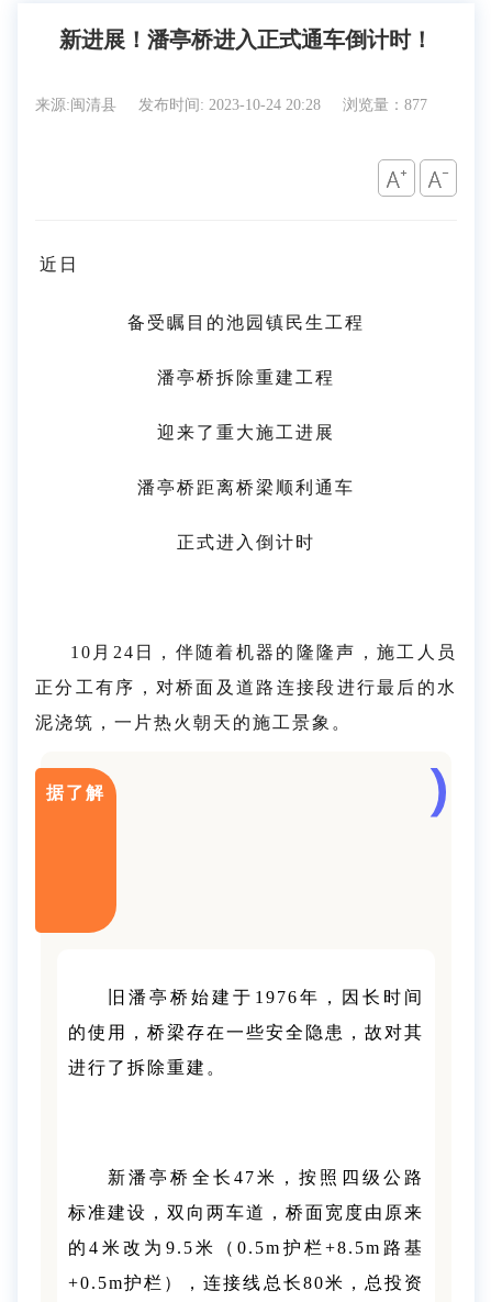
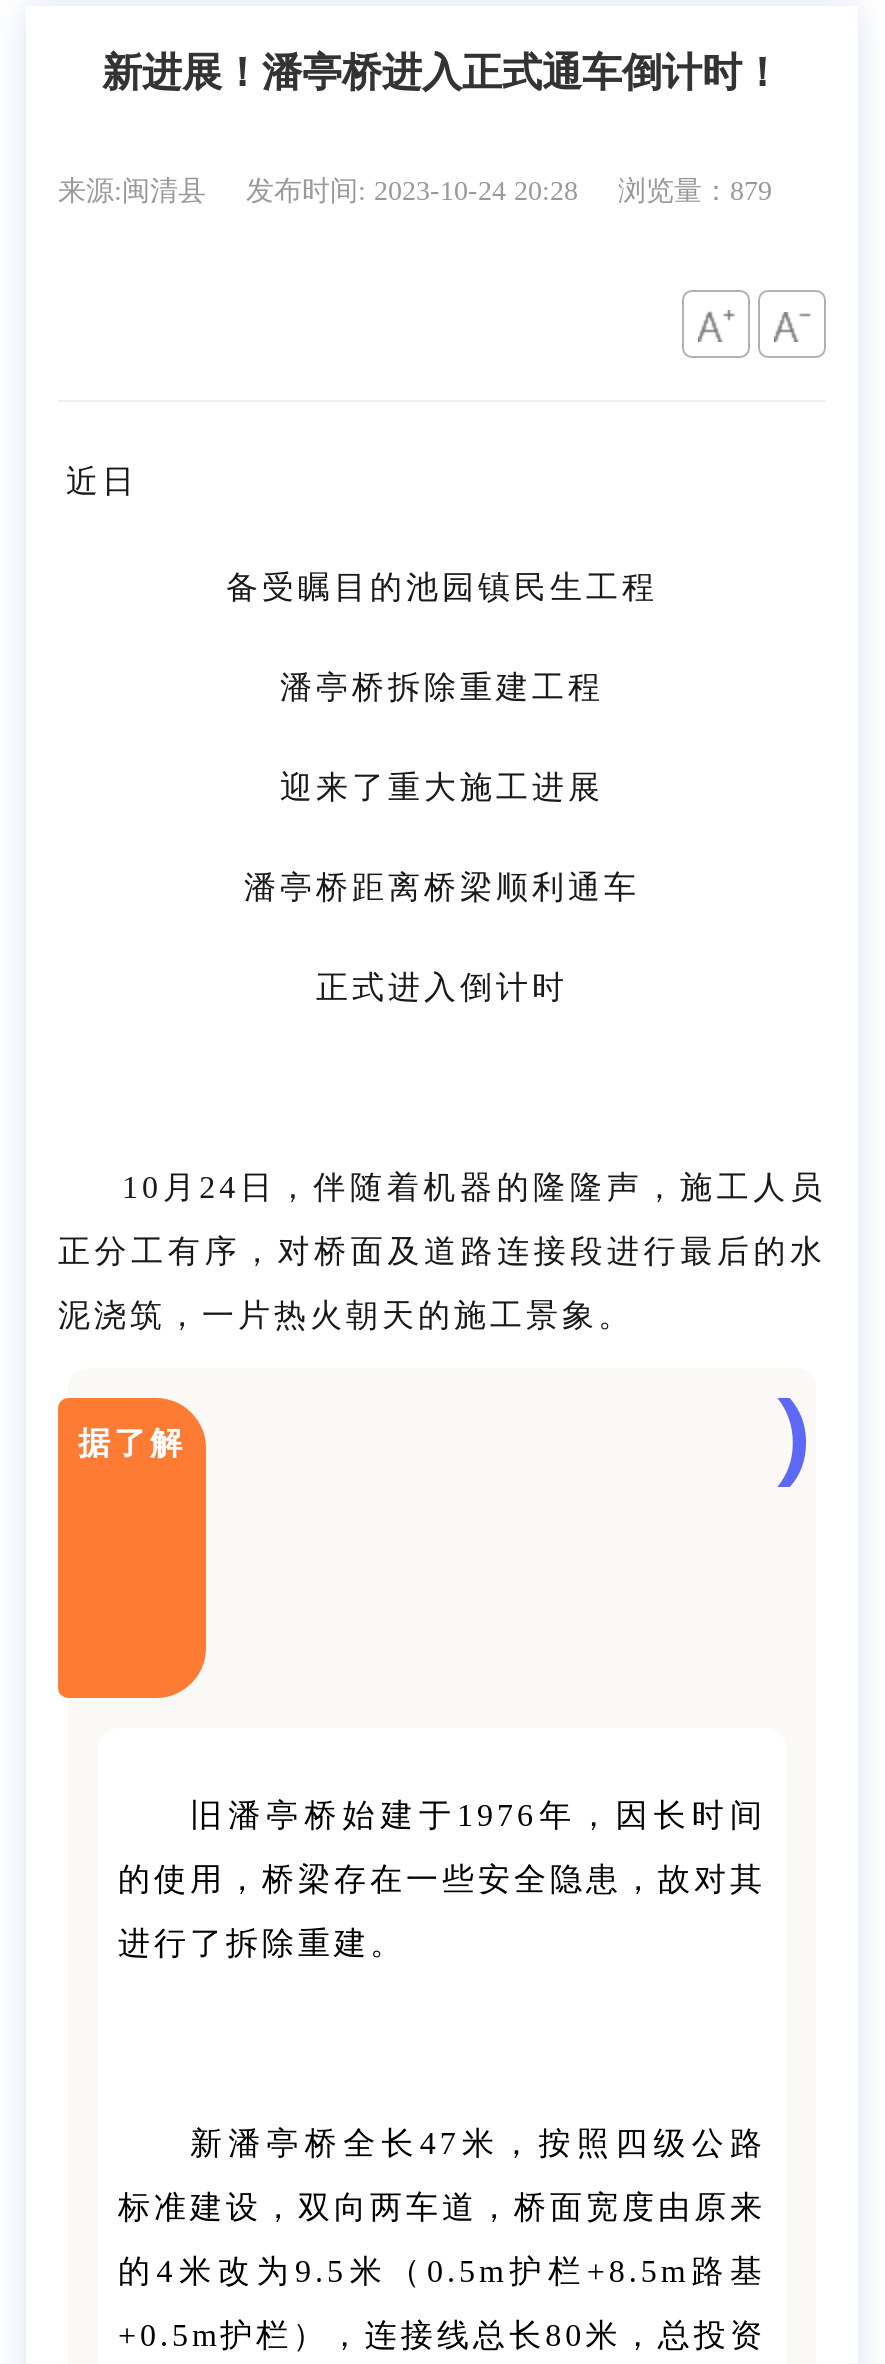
[35,97,427,113] 来源:闽清县 发布时间: 2023-10-24 20:28 浏览量：877 -> [58,176,772,206] 来源:闽清县 发布时间: 2023-10-24 20:28 浏览量：879

